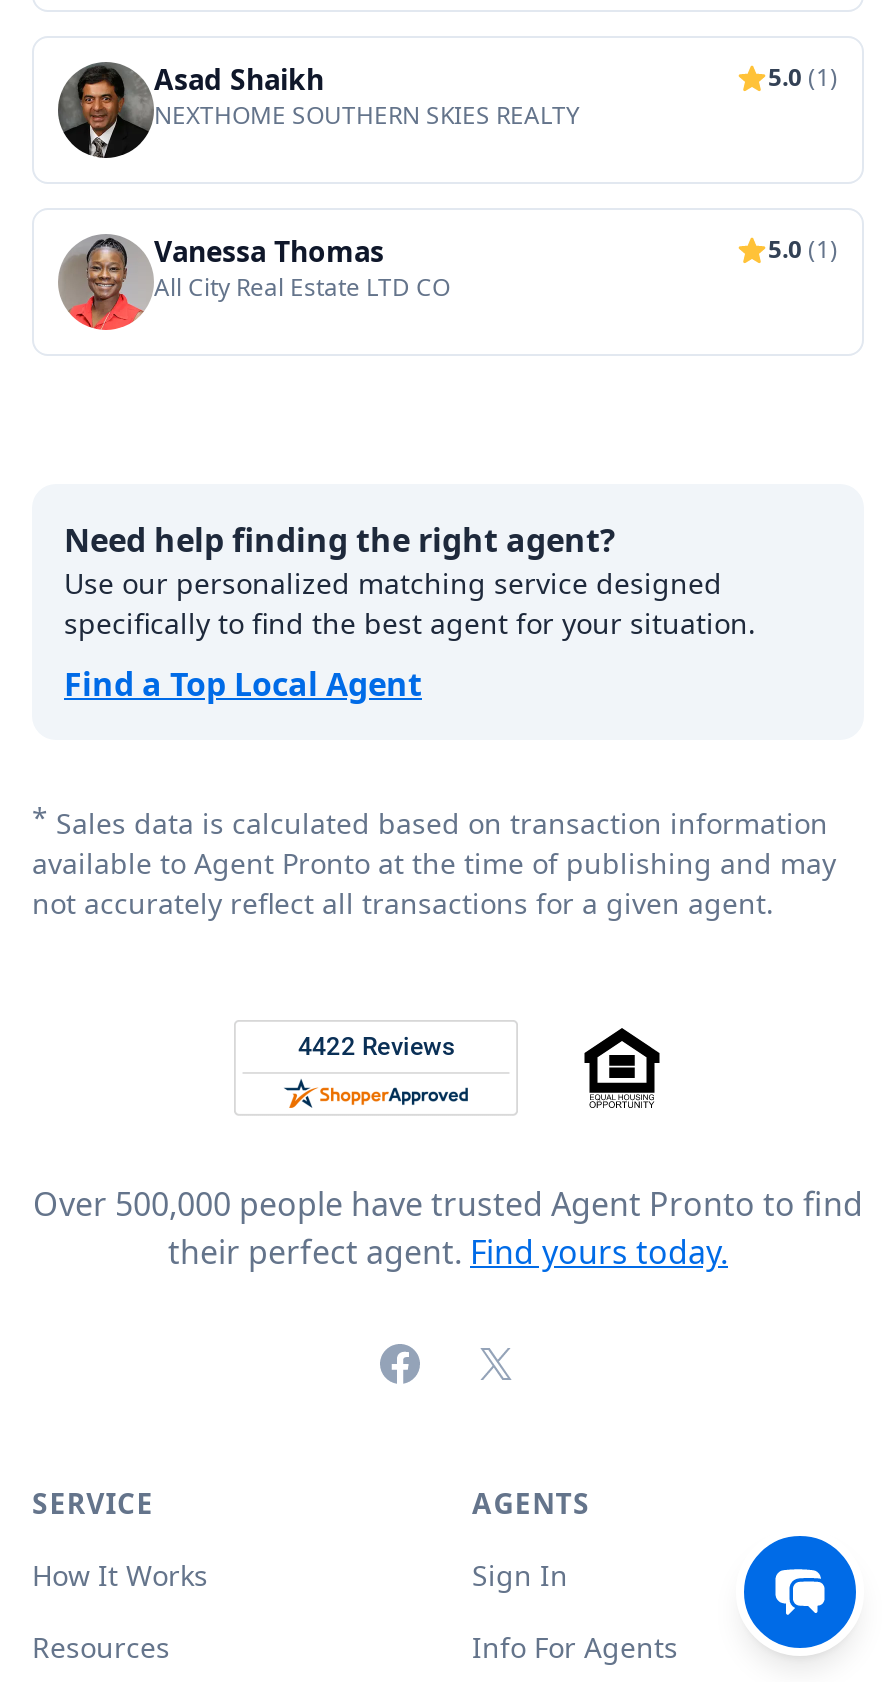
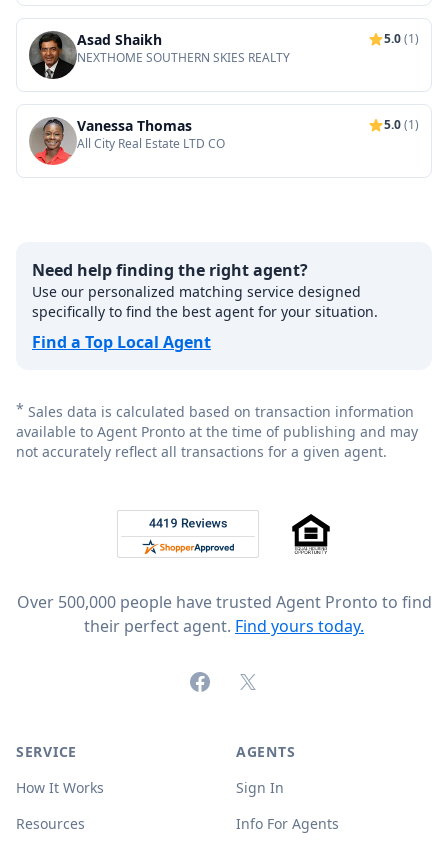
[742,1534,858,1650] [image] -> none

